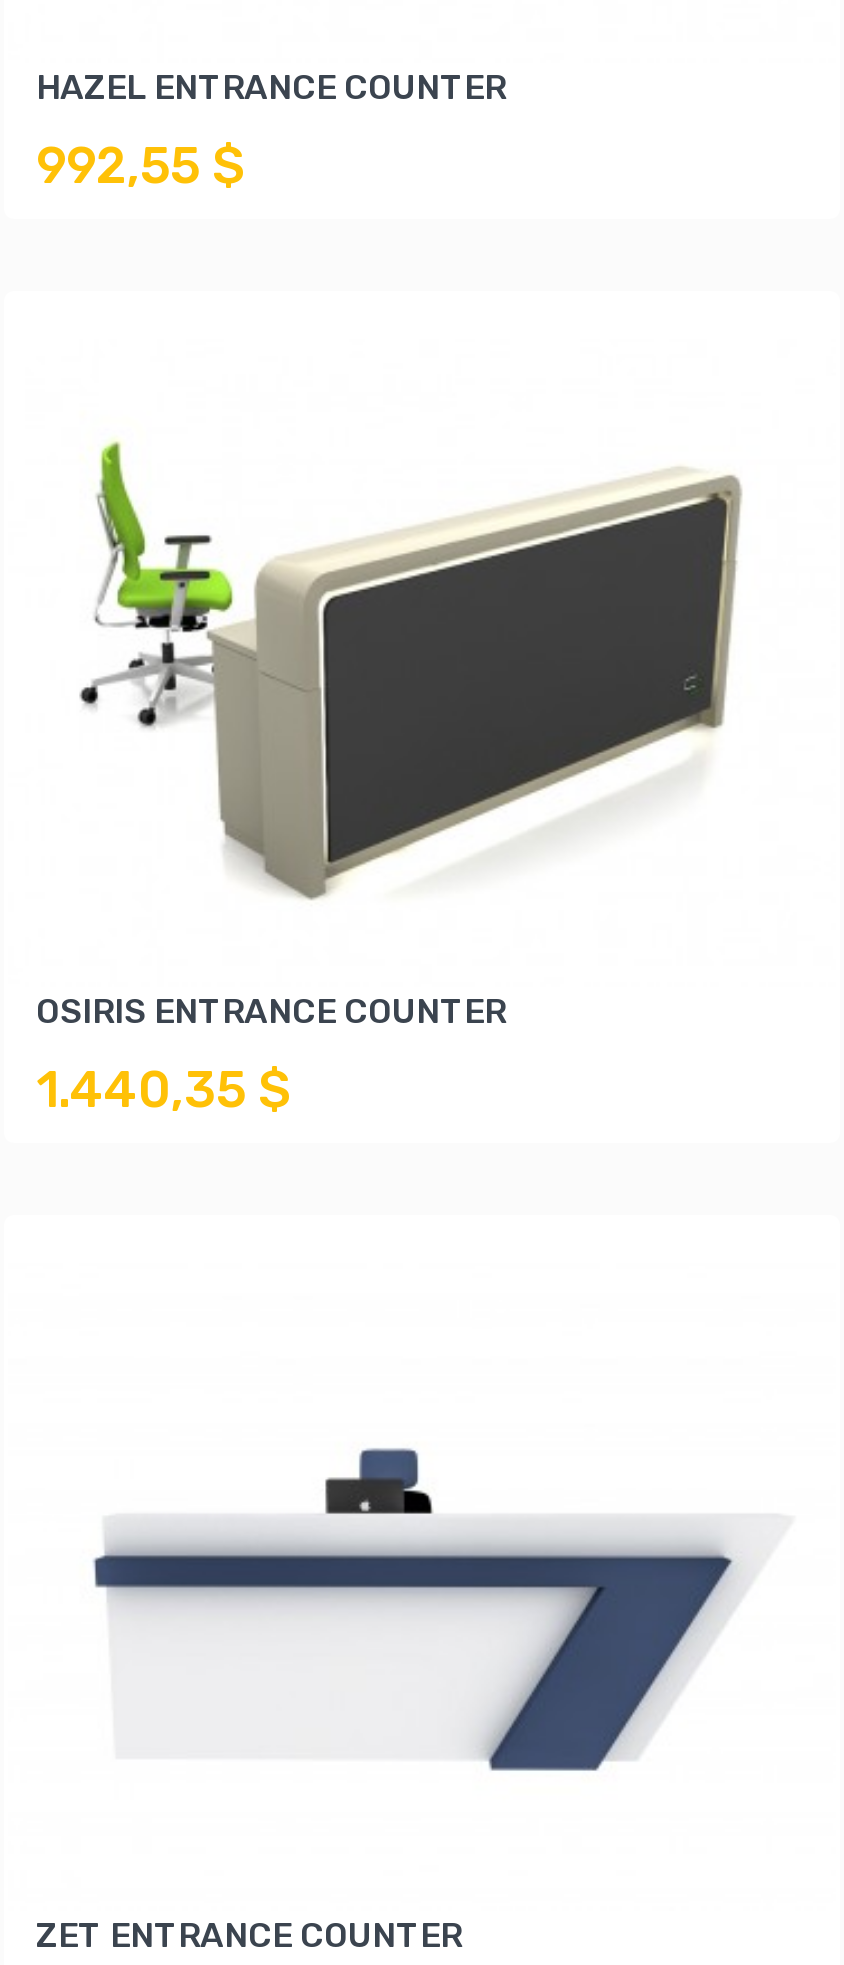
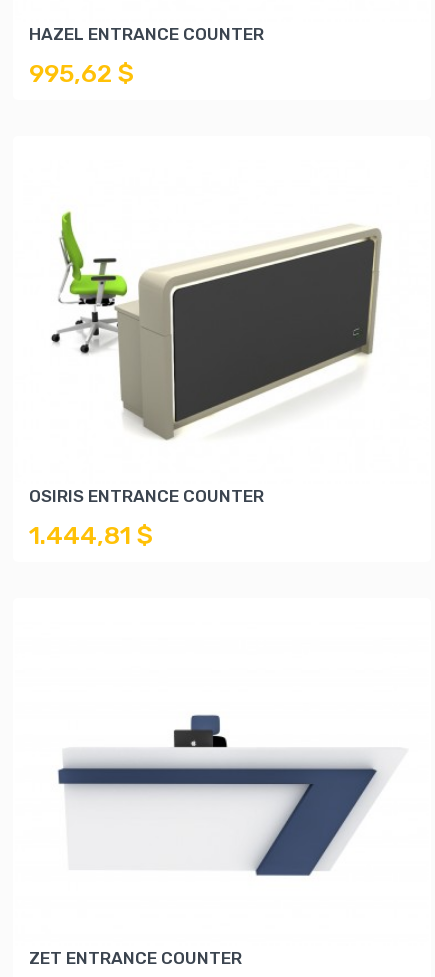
[36,136,244,194] 992,55 $ -> [29,59,134,88] 995,62 $
[36,1061,290,1119] 1.440,35 $ -> [29,521,153,550] 1.444,81 $

